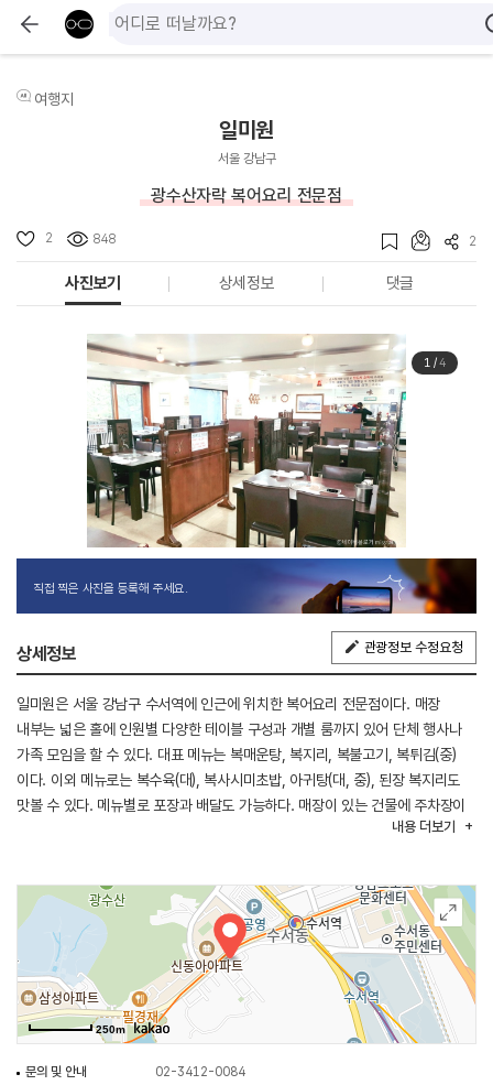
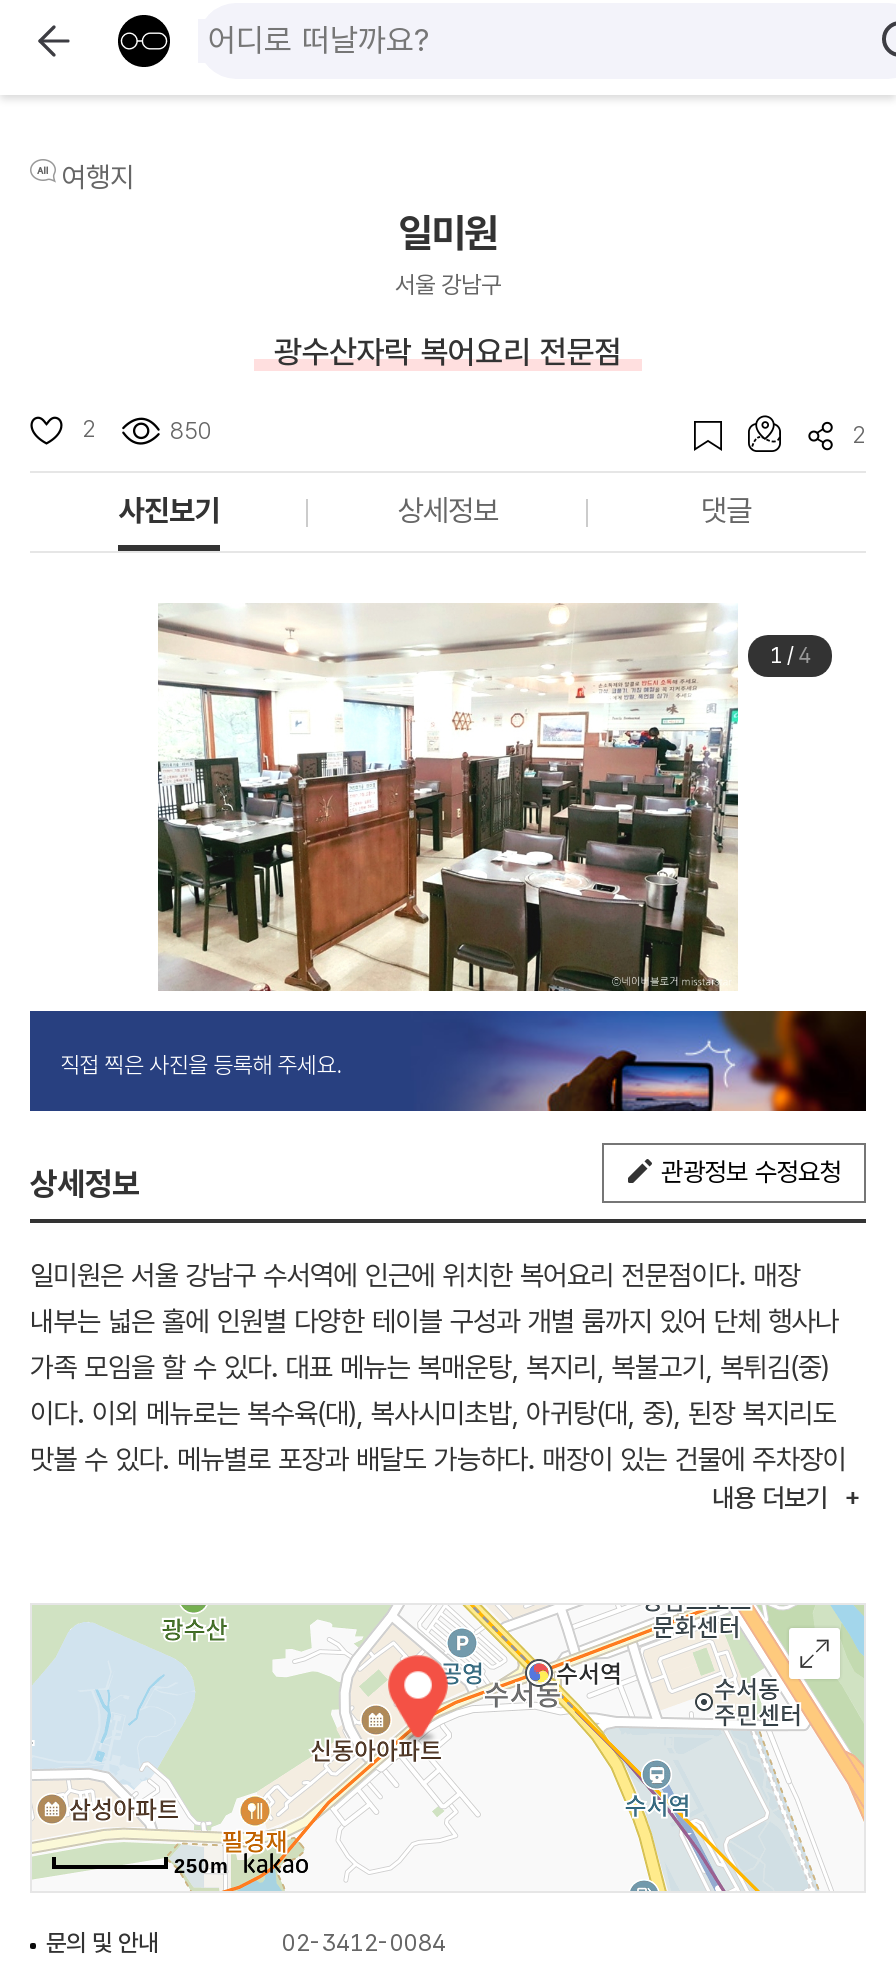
[94,231,117,247] 848 -> [170,417,212,445] 850

